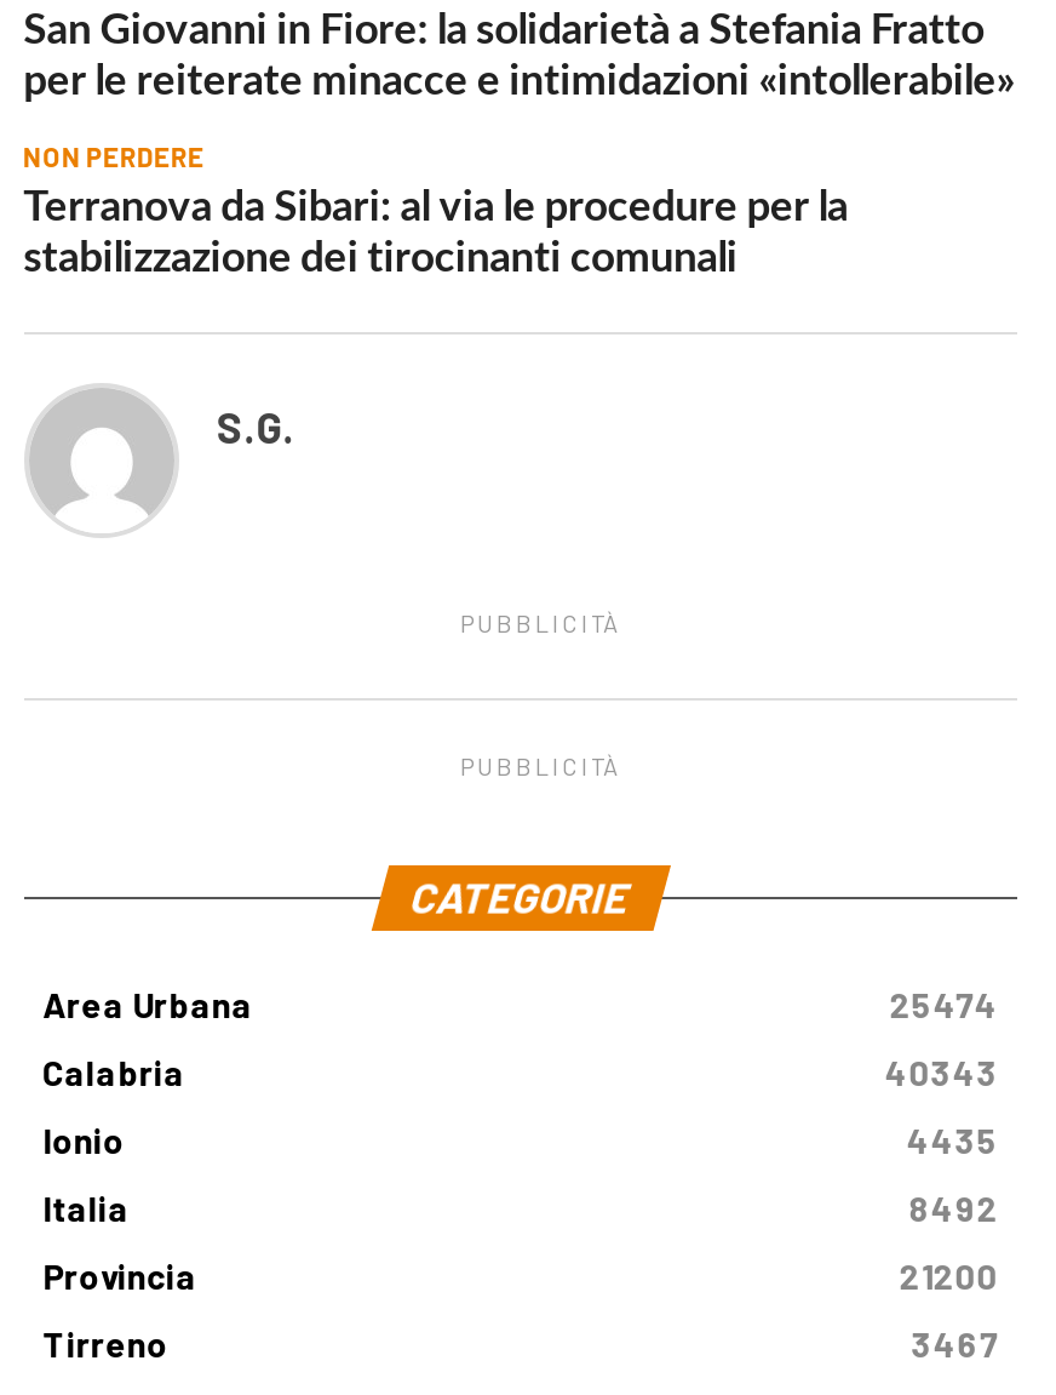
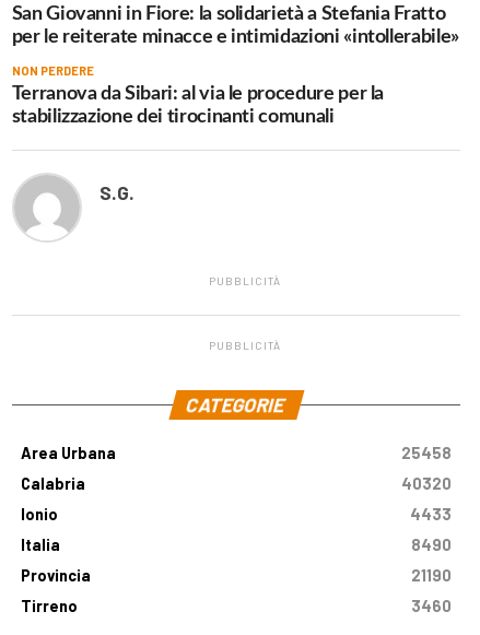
[890,985,999,1026] 25474 -> [402,444,452,463] 25458
[885,1052,999,1094] 40343 -> [402,475,452,493] 40320
[907,1120,999,1162] 4435 -> [410,505,452,524] 4433
[909,1188,999,1229] 8492 -> [411,536,452,554] 8490
[899,1256,999,1297] 21200 -> [411,566,452,585] 21190
[911,1324,999,1365] 3467 -> [411,597,452,616] 3460

